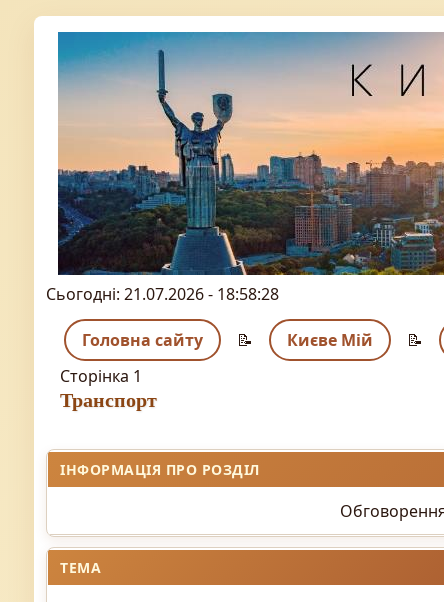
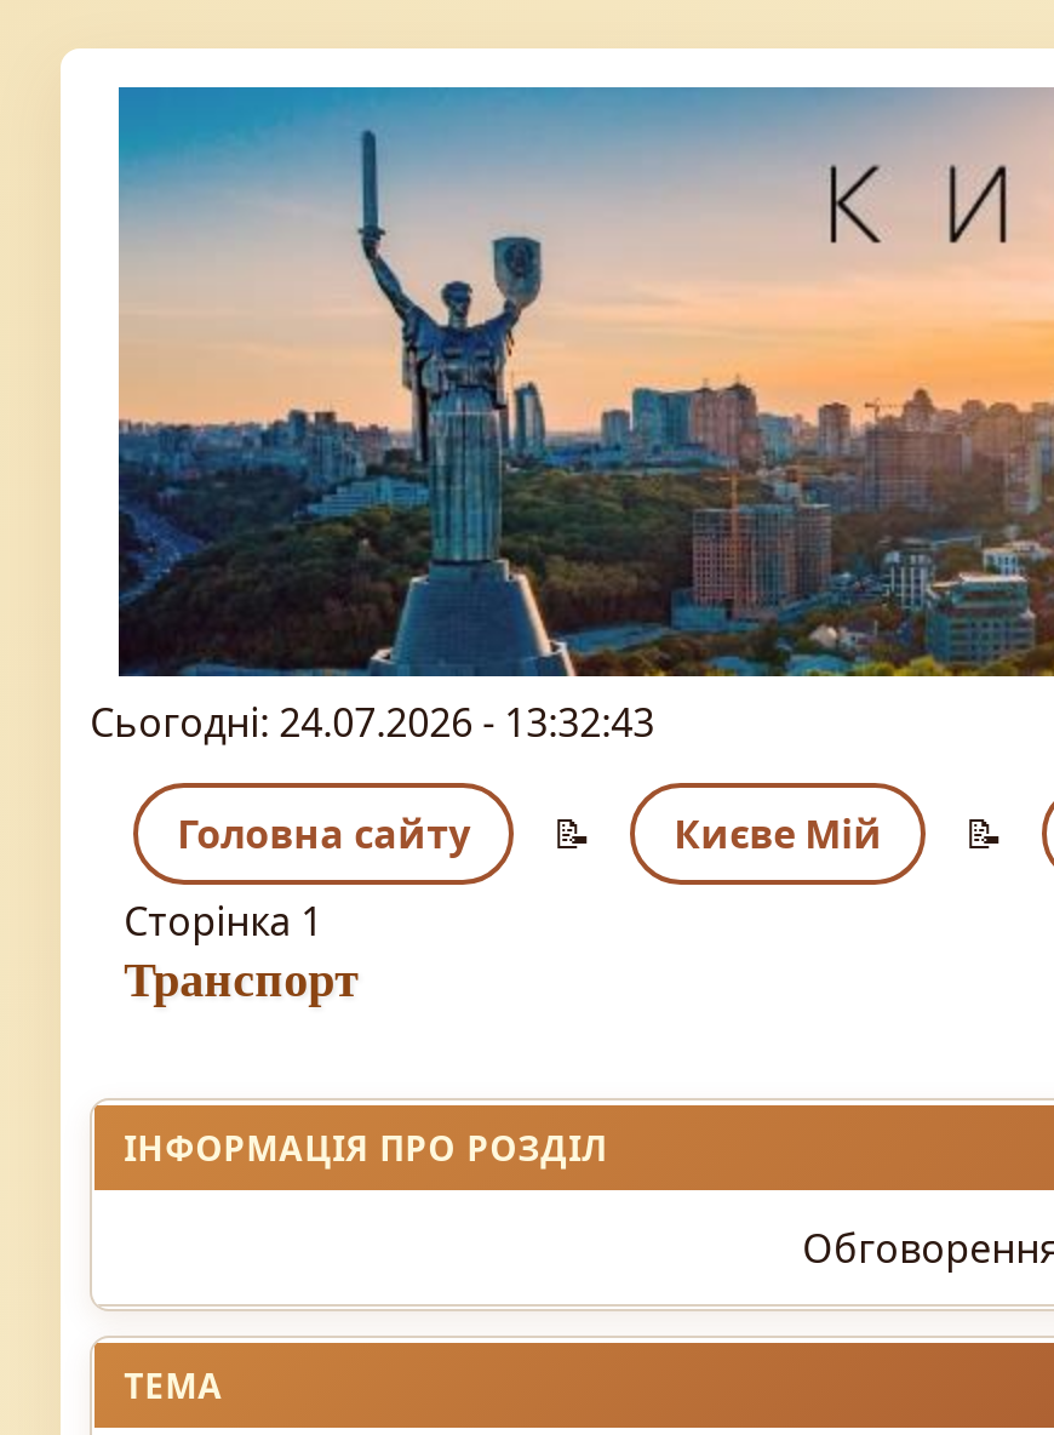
[46,283,279,305] Сьогодні: 21.07.2026 - 18:58:28 -> [90,696,654,749] Сьогодні: 24.07.2026 - 13:32:43

